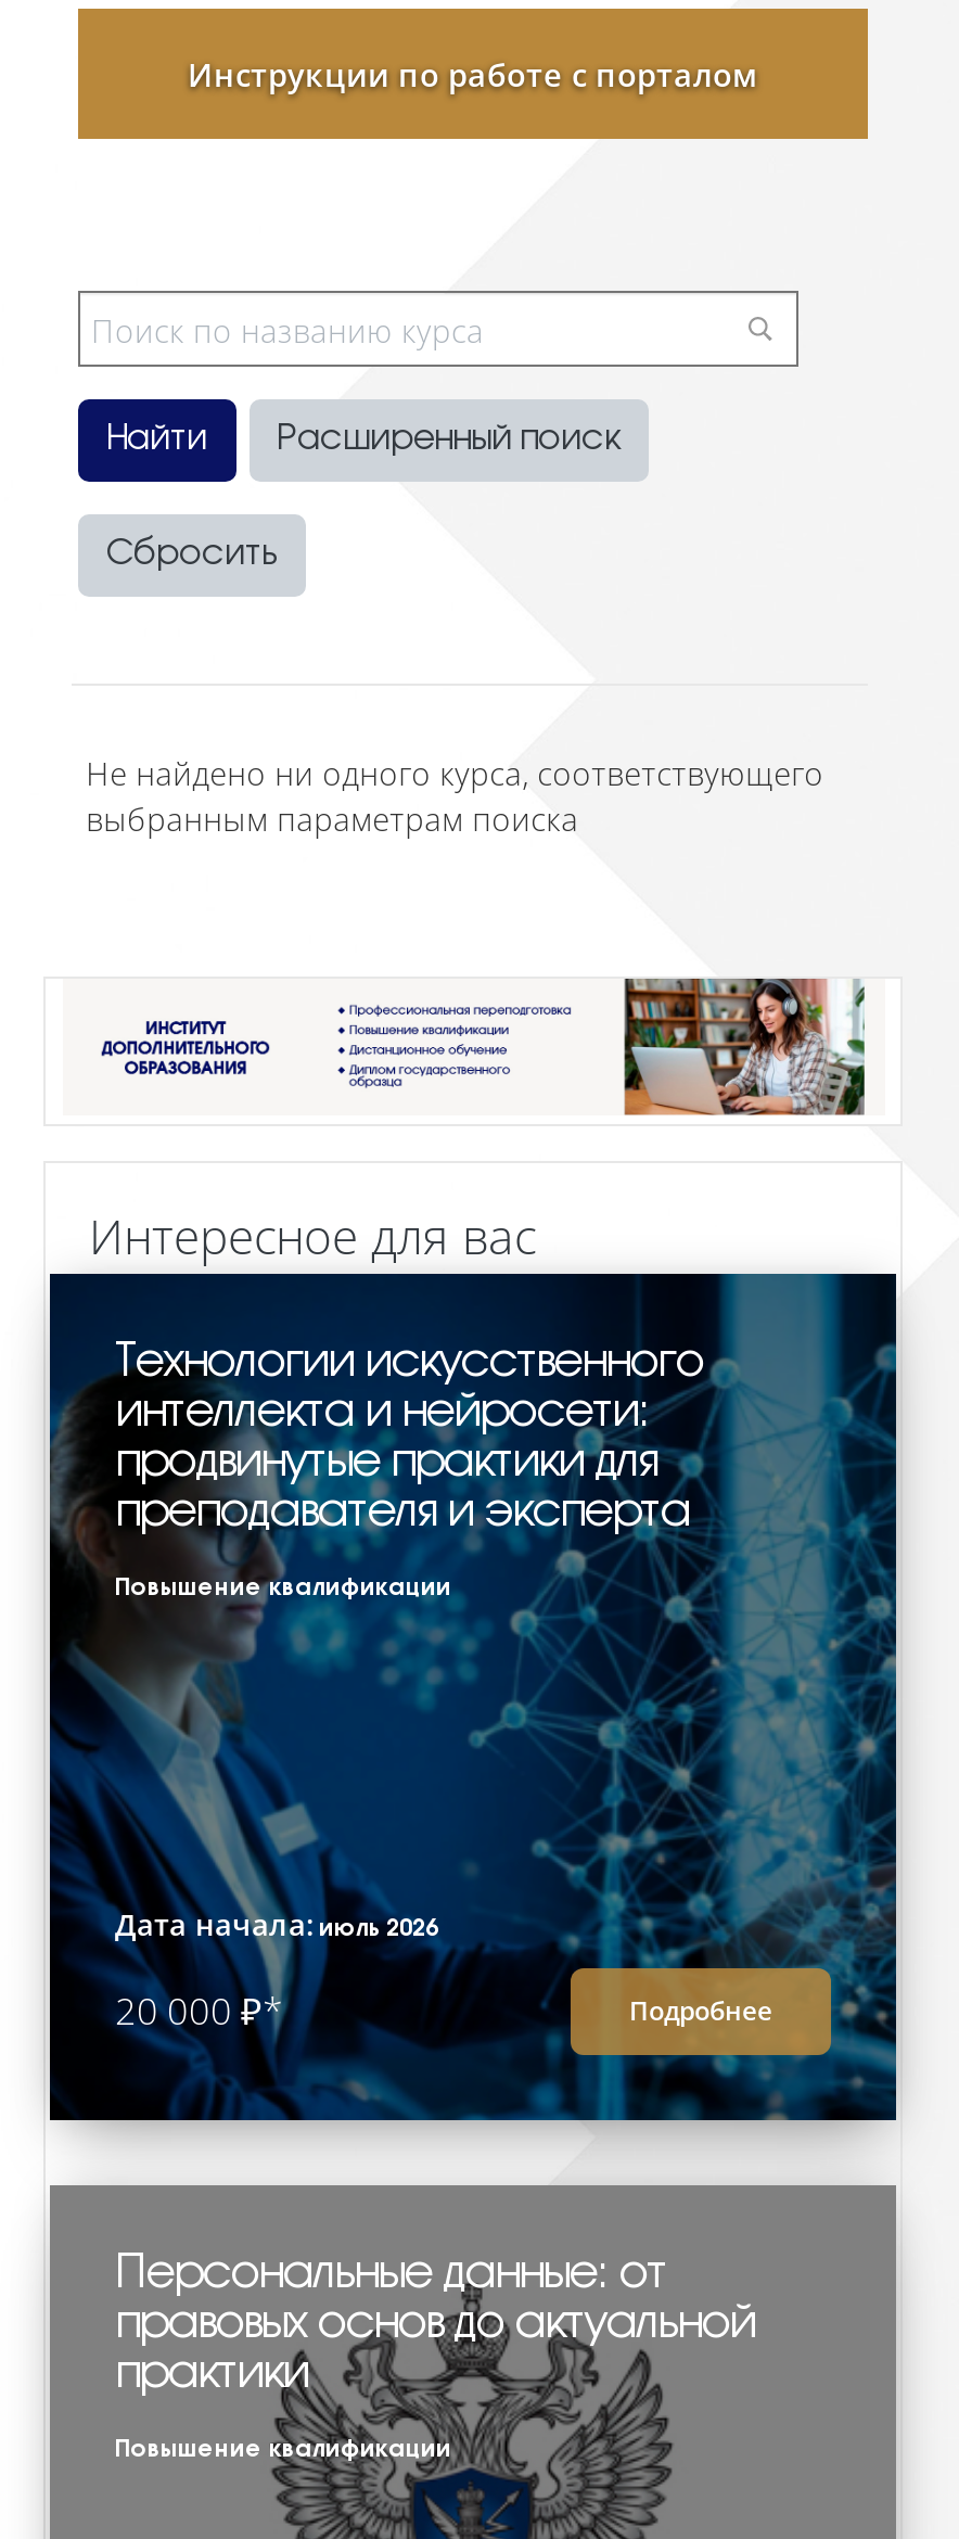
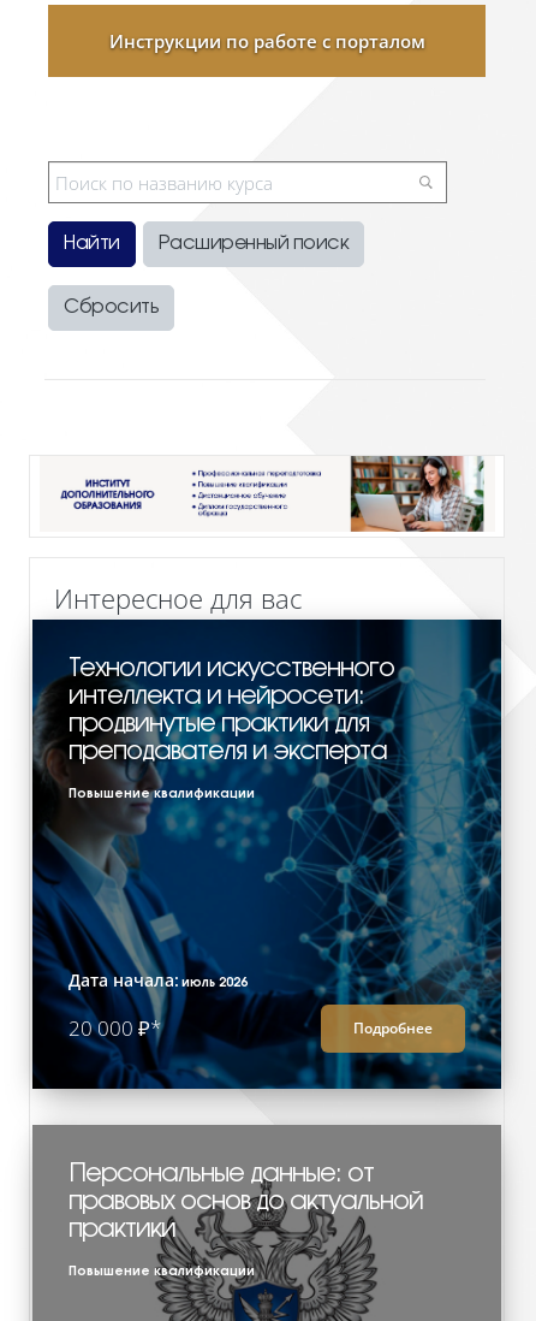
[86,752,824,840] Не найдено ни одного курса, соответствующего | выбранным параметрам поиска -> none

